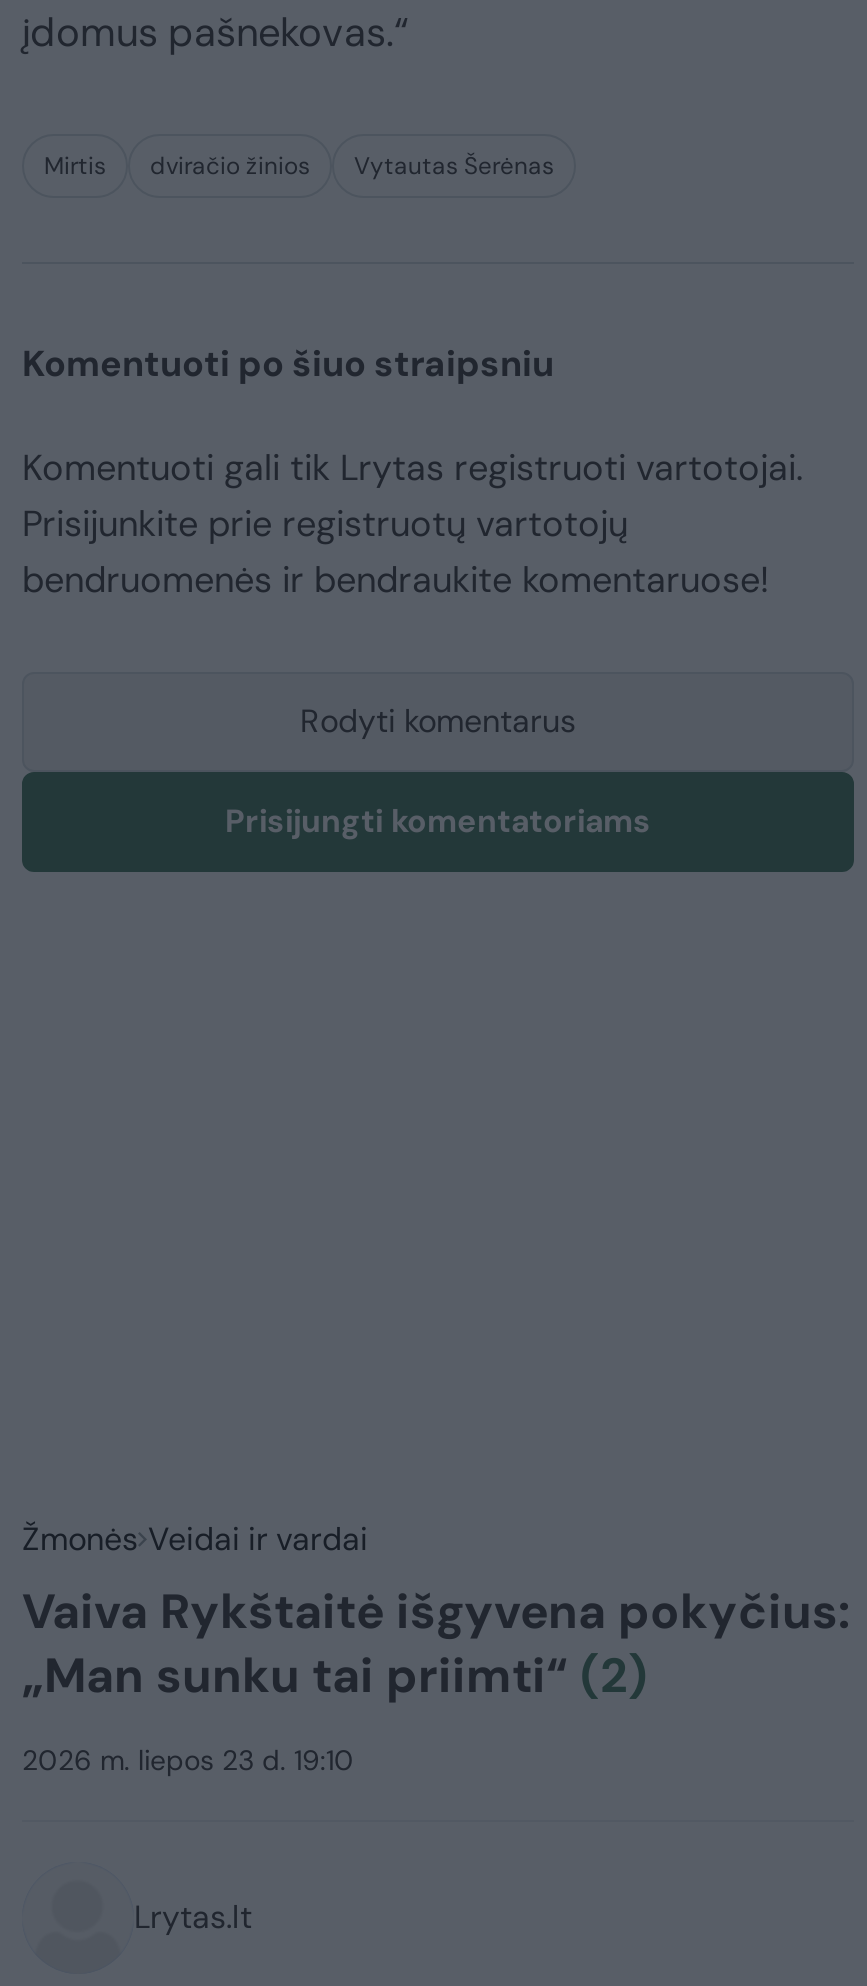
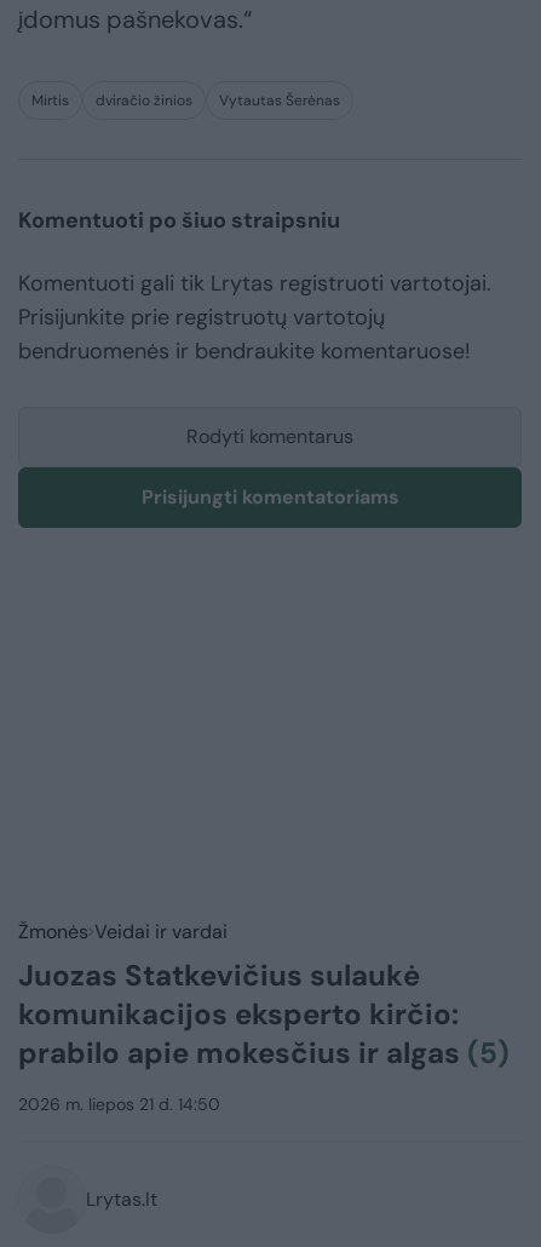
[22,1581,850,1707] Vaiva Rykštaitė išgyvena pokyčius: | „Man sunku tai priimti“(2) -> [18,957,510,1072] Juozas Statkevičius sulaukė | komunikacijos eksperto kirčio: | prabilo apie mokesčius ir algas (5)
[22,1743,354,1779] 2026 m. liepos 23 d. 19:10 -> [18,1094,220,1116] 2026 m. liepos 21 d. 14:50

